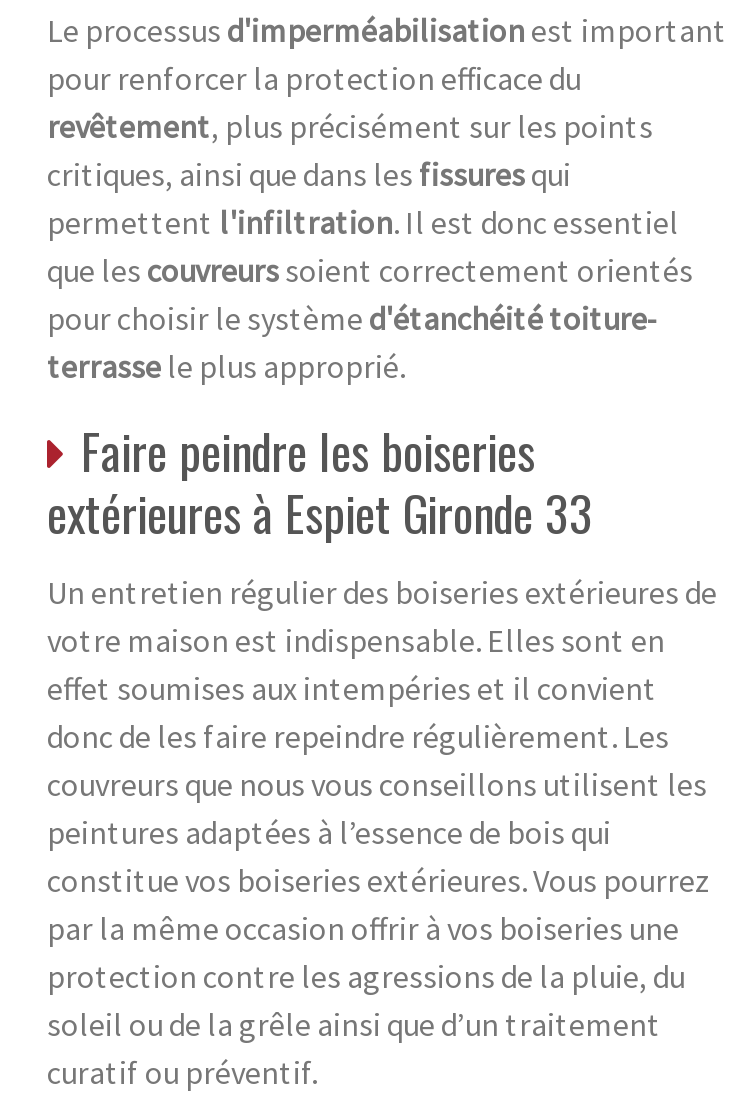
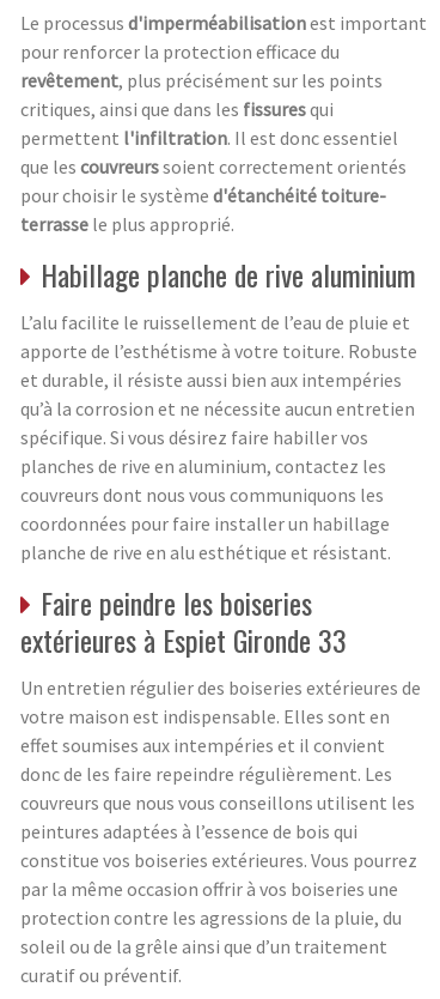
none -> [20,253,417,565] Habillage planche de rive aluminium | L’alu facilite le ruissellement de l’eau de pluie et | apporte de l’esthétisme à votre toiture. Robuste | et durable, il résiste aussi bien aux intempéries | qu’à la corrosion et ne nécessite aucun entretien | spécifique. Si vous désirez faire habiller vos | planches de rive en aluminium, contactez les | couvreurs dont nous vous communiquons les | coordonnées pour faire installer un habillage | planche de rive en alu esthétique et résistant.

